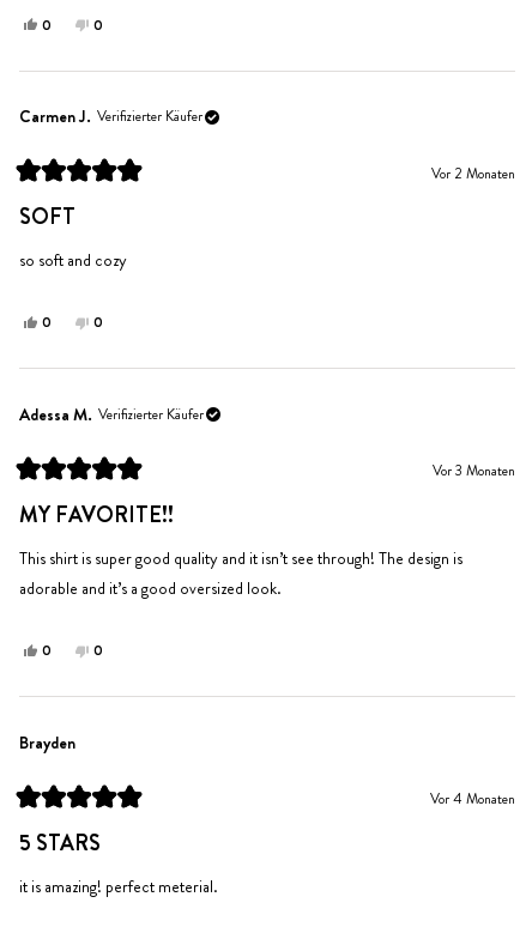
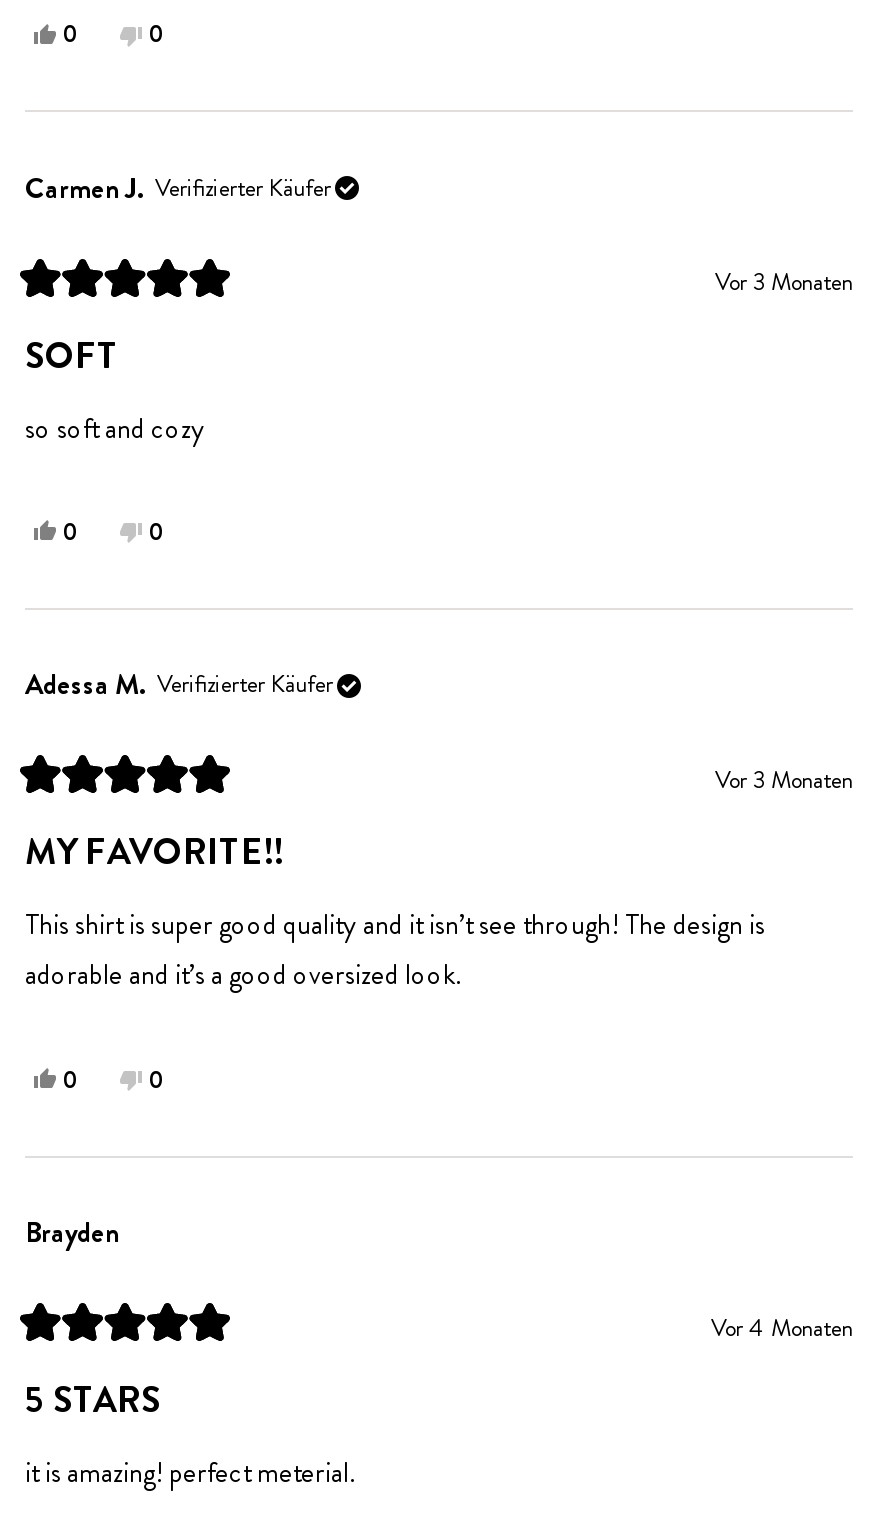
[431,163,515,184] Vor 2 Monaten -> [715,265,853,301] Vor 3 Monaten

